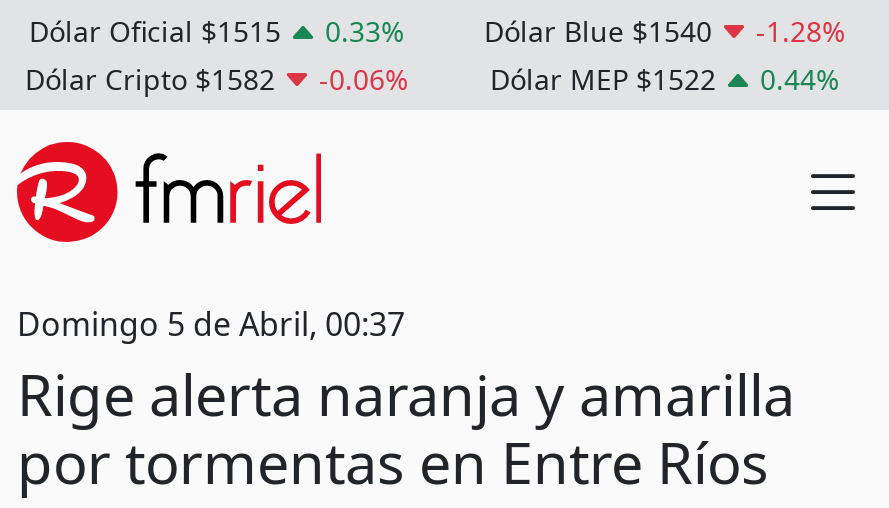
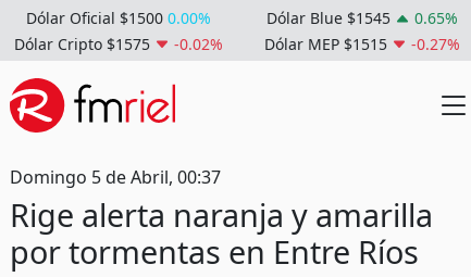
[25,12,846,98] Dólar Oficial $1515 | 0.33% | Dólar Blue $1540 | -1.28% | Dólar Cripto $1582 | -0.06% | Dólar MEP $1522 | 0.44% -> [14,8,460,54] Dólar Oficial $1500 0.00% | Dólar Blue $1545 | 0.65% | Dólar Cripto $1575 | -0.02% | Dólar MEP $1515 | -0.27%

